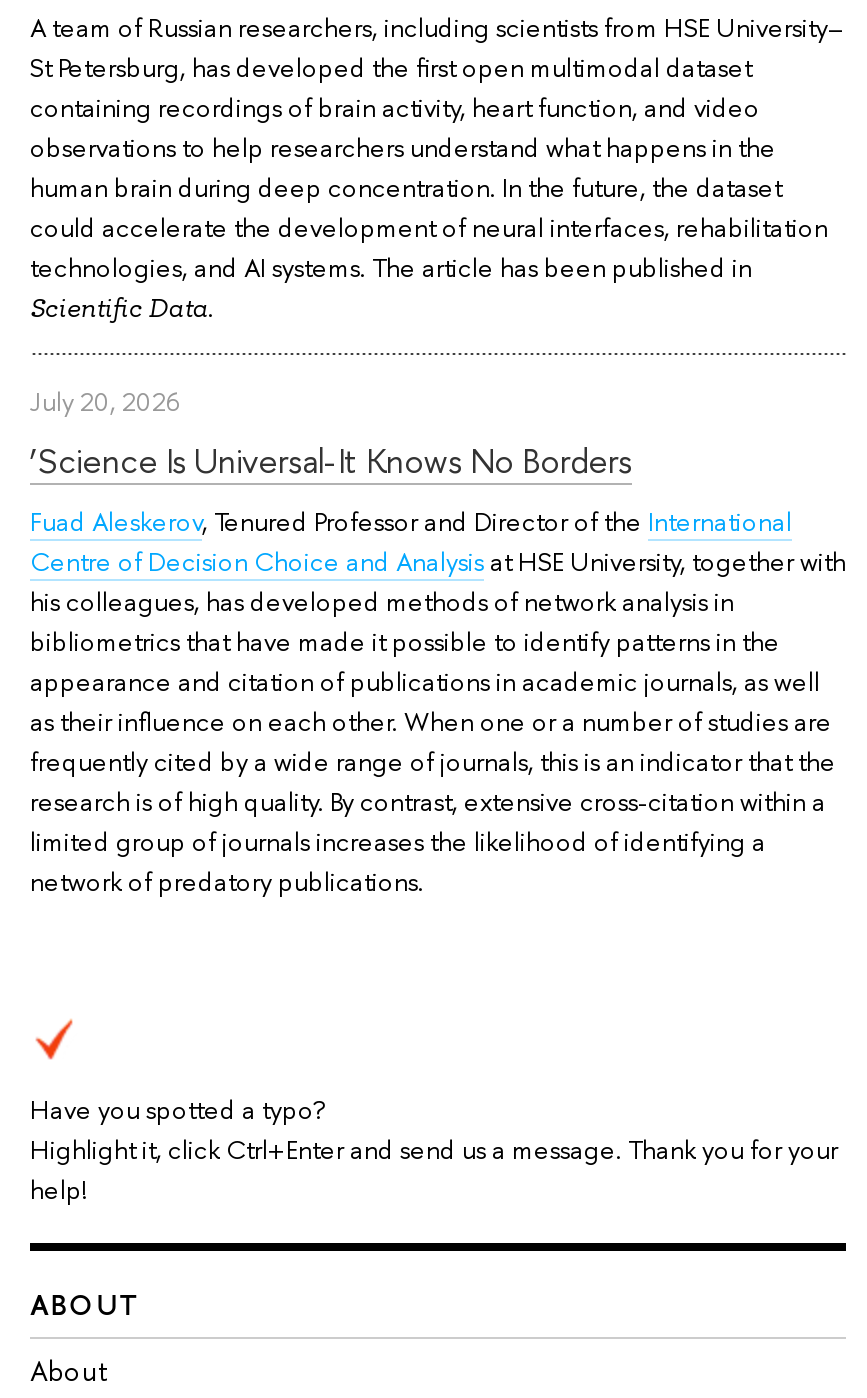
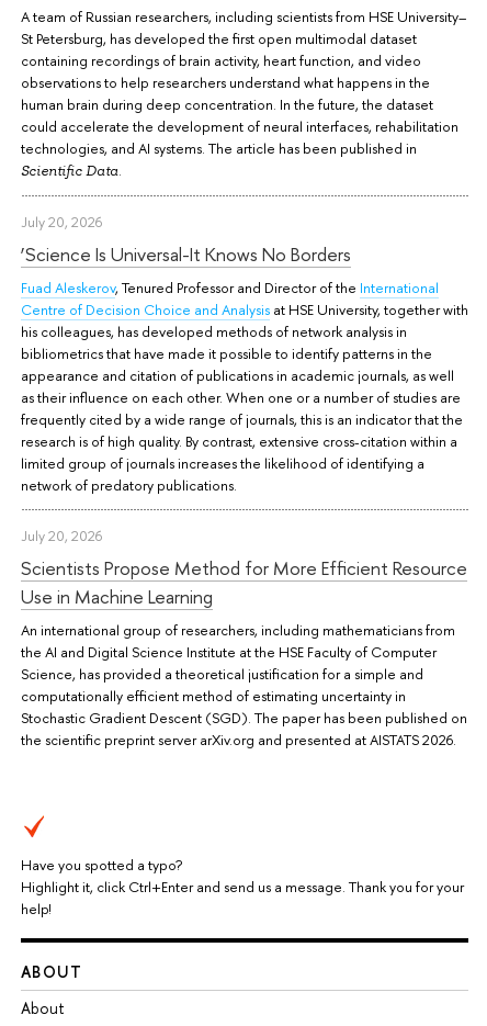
none -> [21,526,467,750] July 20, 2026 | Scientists Propose Method for More Efficient Resource | Use in Machine Learning | An international group of researchers, including mathematicians from | the AI and Digital Science Institute at the HSE Faculty of Computer | Science, has provided a theoretical justification for a simple and | computationally efficient method of estimating uncertainty in | Stochastic Gradient Descent (SGD). The paper has been published on | the scientific preprint server arXiv.org and presented at AISTATS 2026.

